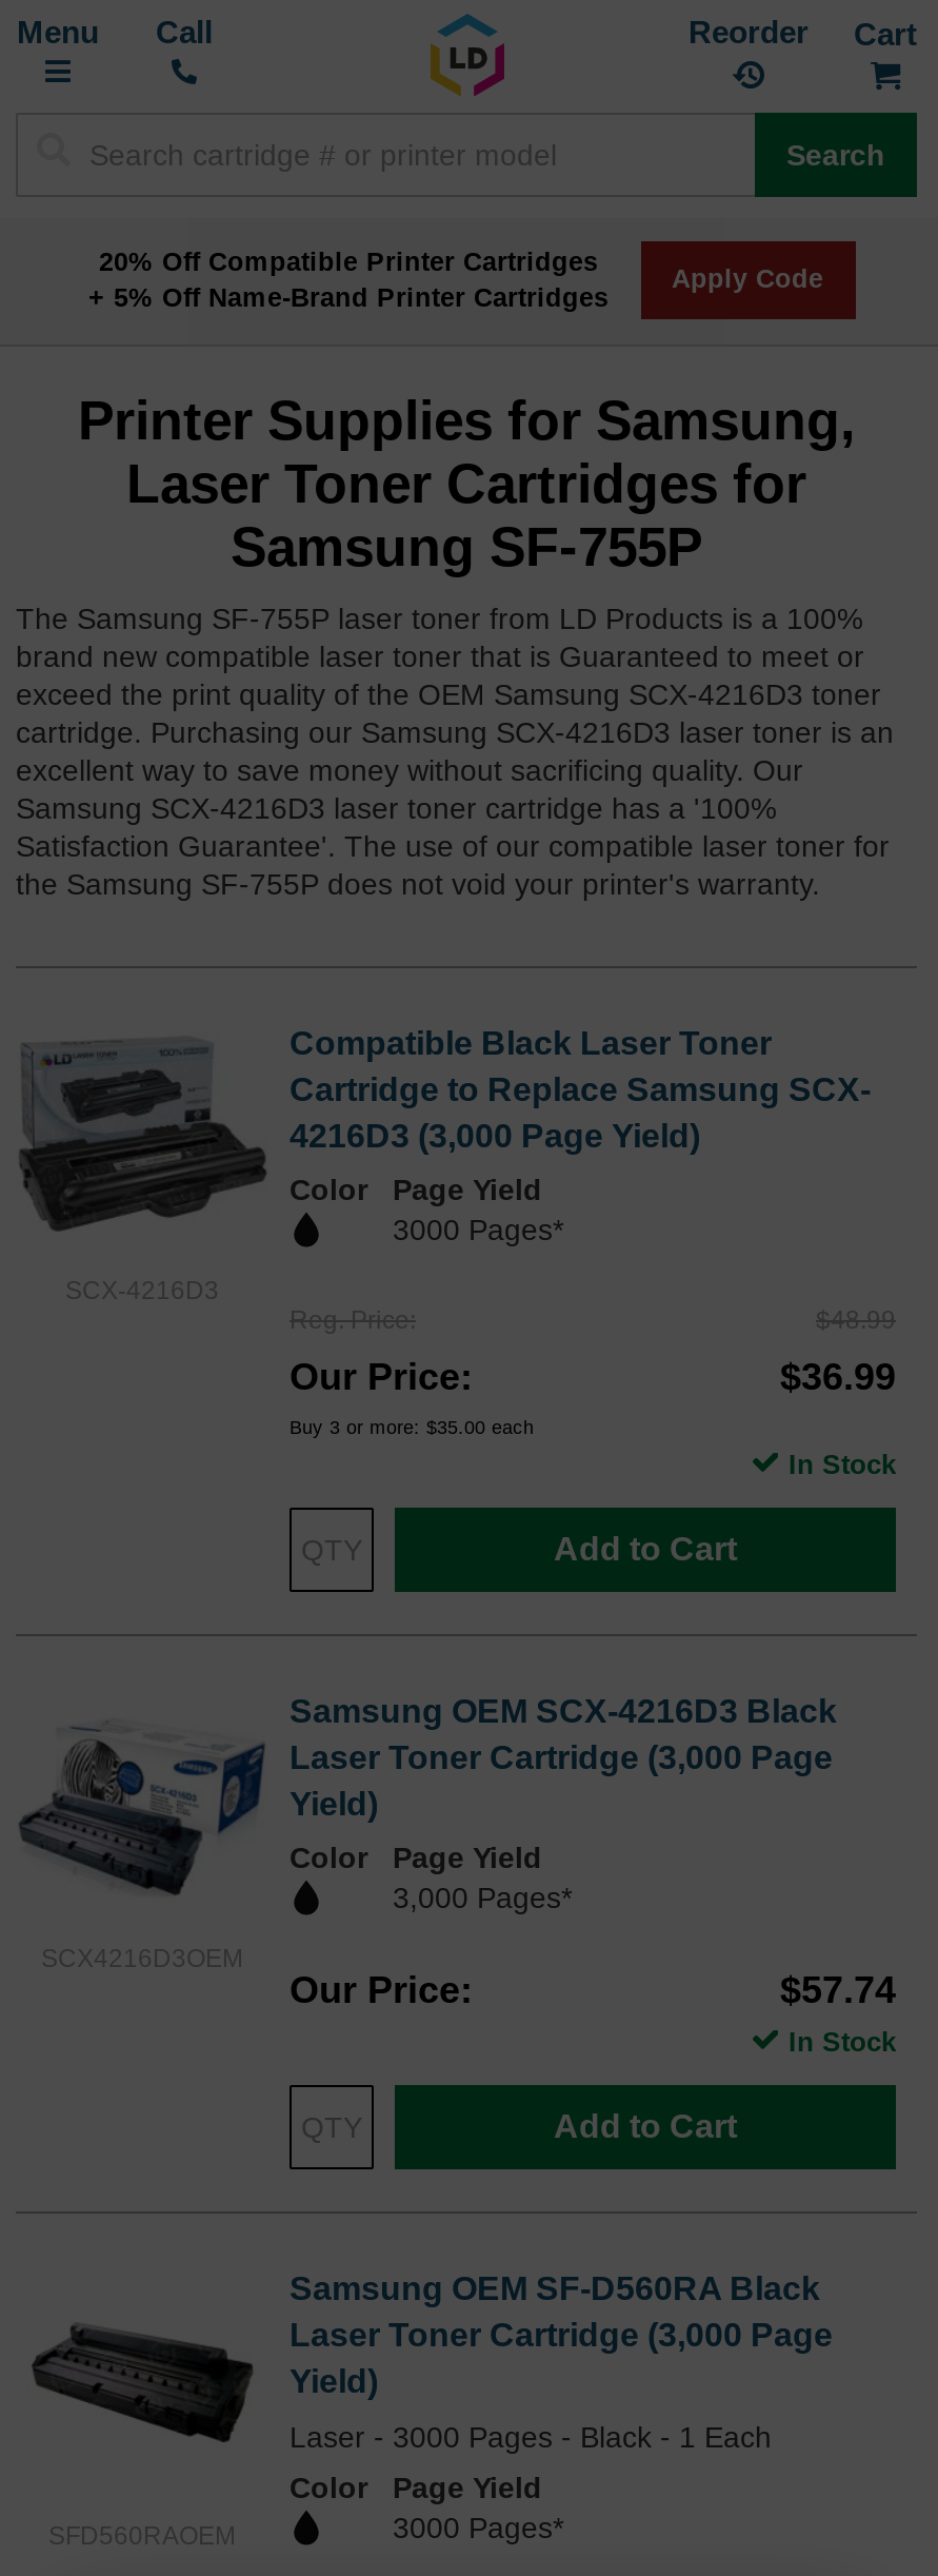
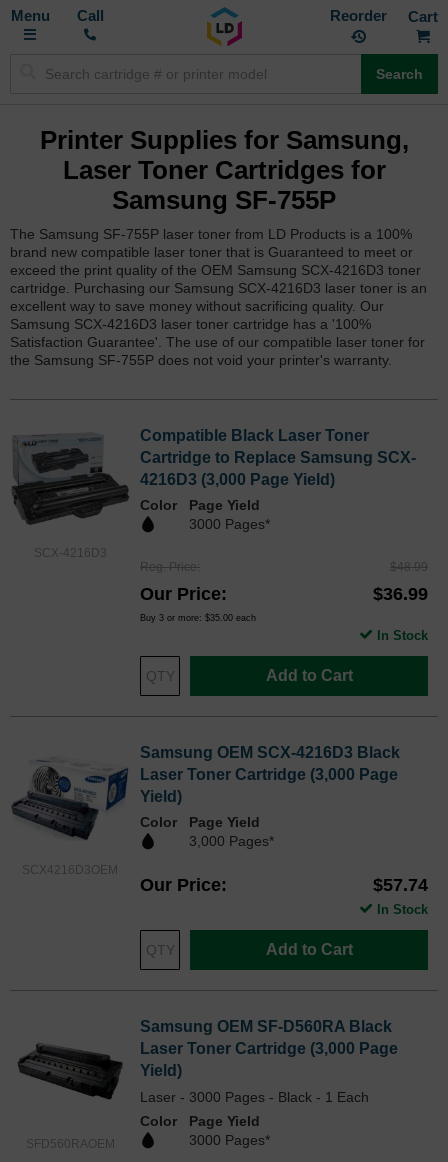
[88,247,608,312] 20% Off Compatible Printer Cartridges | + 5% Off Name-Brand Printer Cartridges -> none
[672,265,823,294] Apply Code -> none

